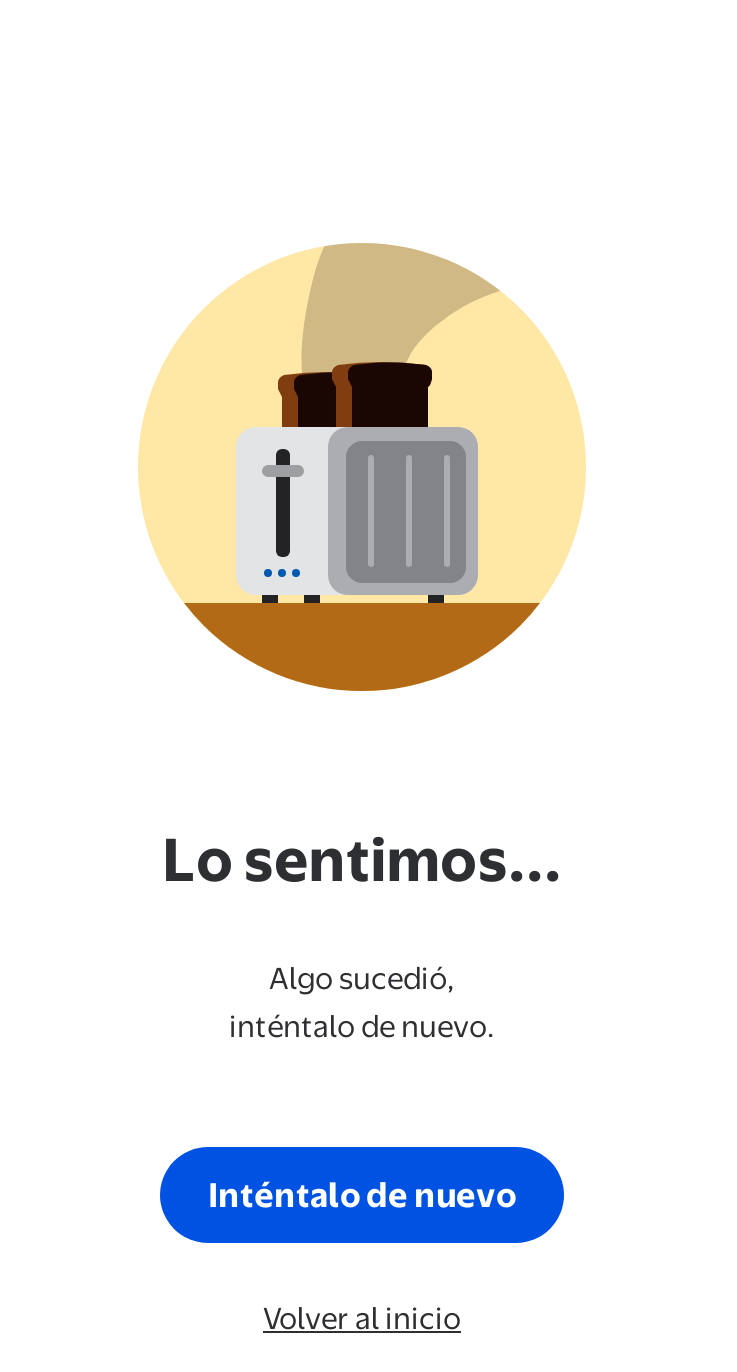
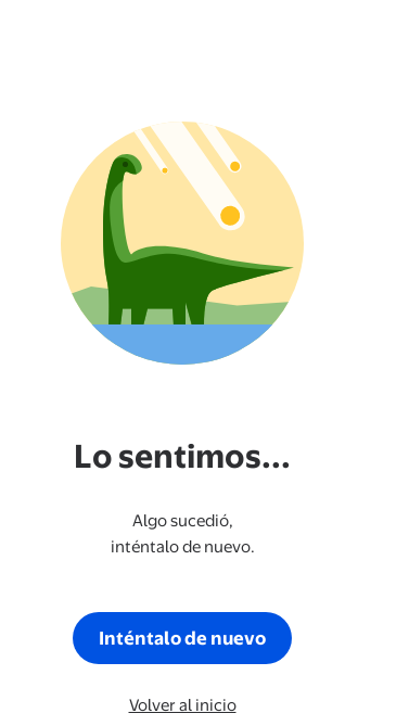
[160,243,560,693] [image] -> [72,123,293,366] [image]

